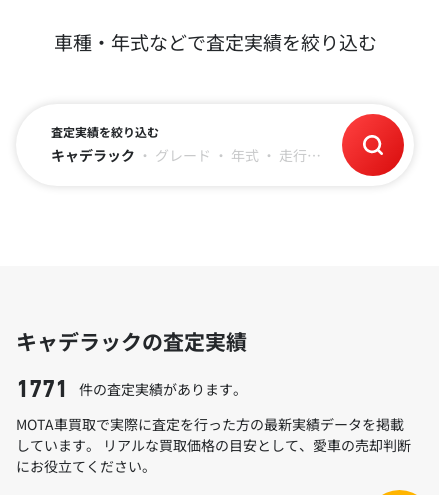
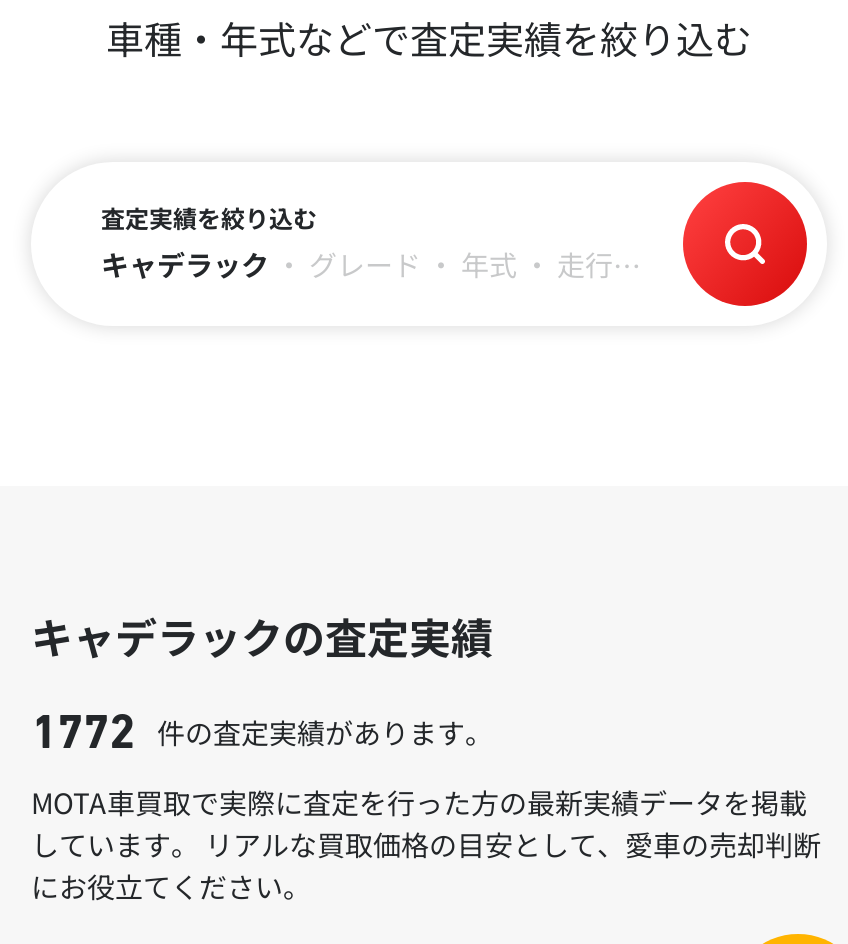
[16,379,247,403] 1771 件の査定実績があります。 -> [31,711,493,760] 1772 件の査定実績があります。

